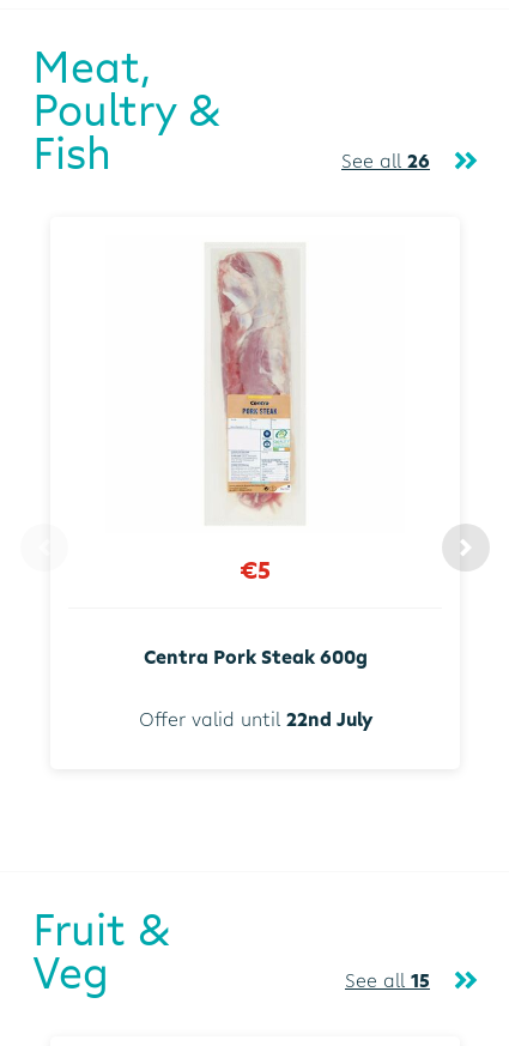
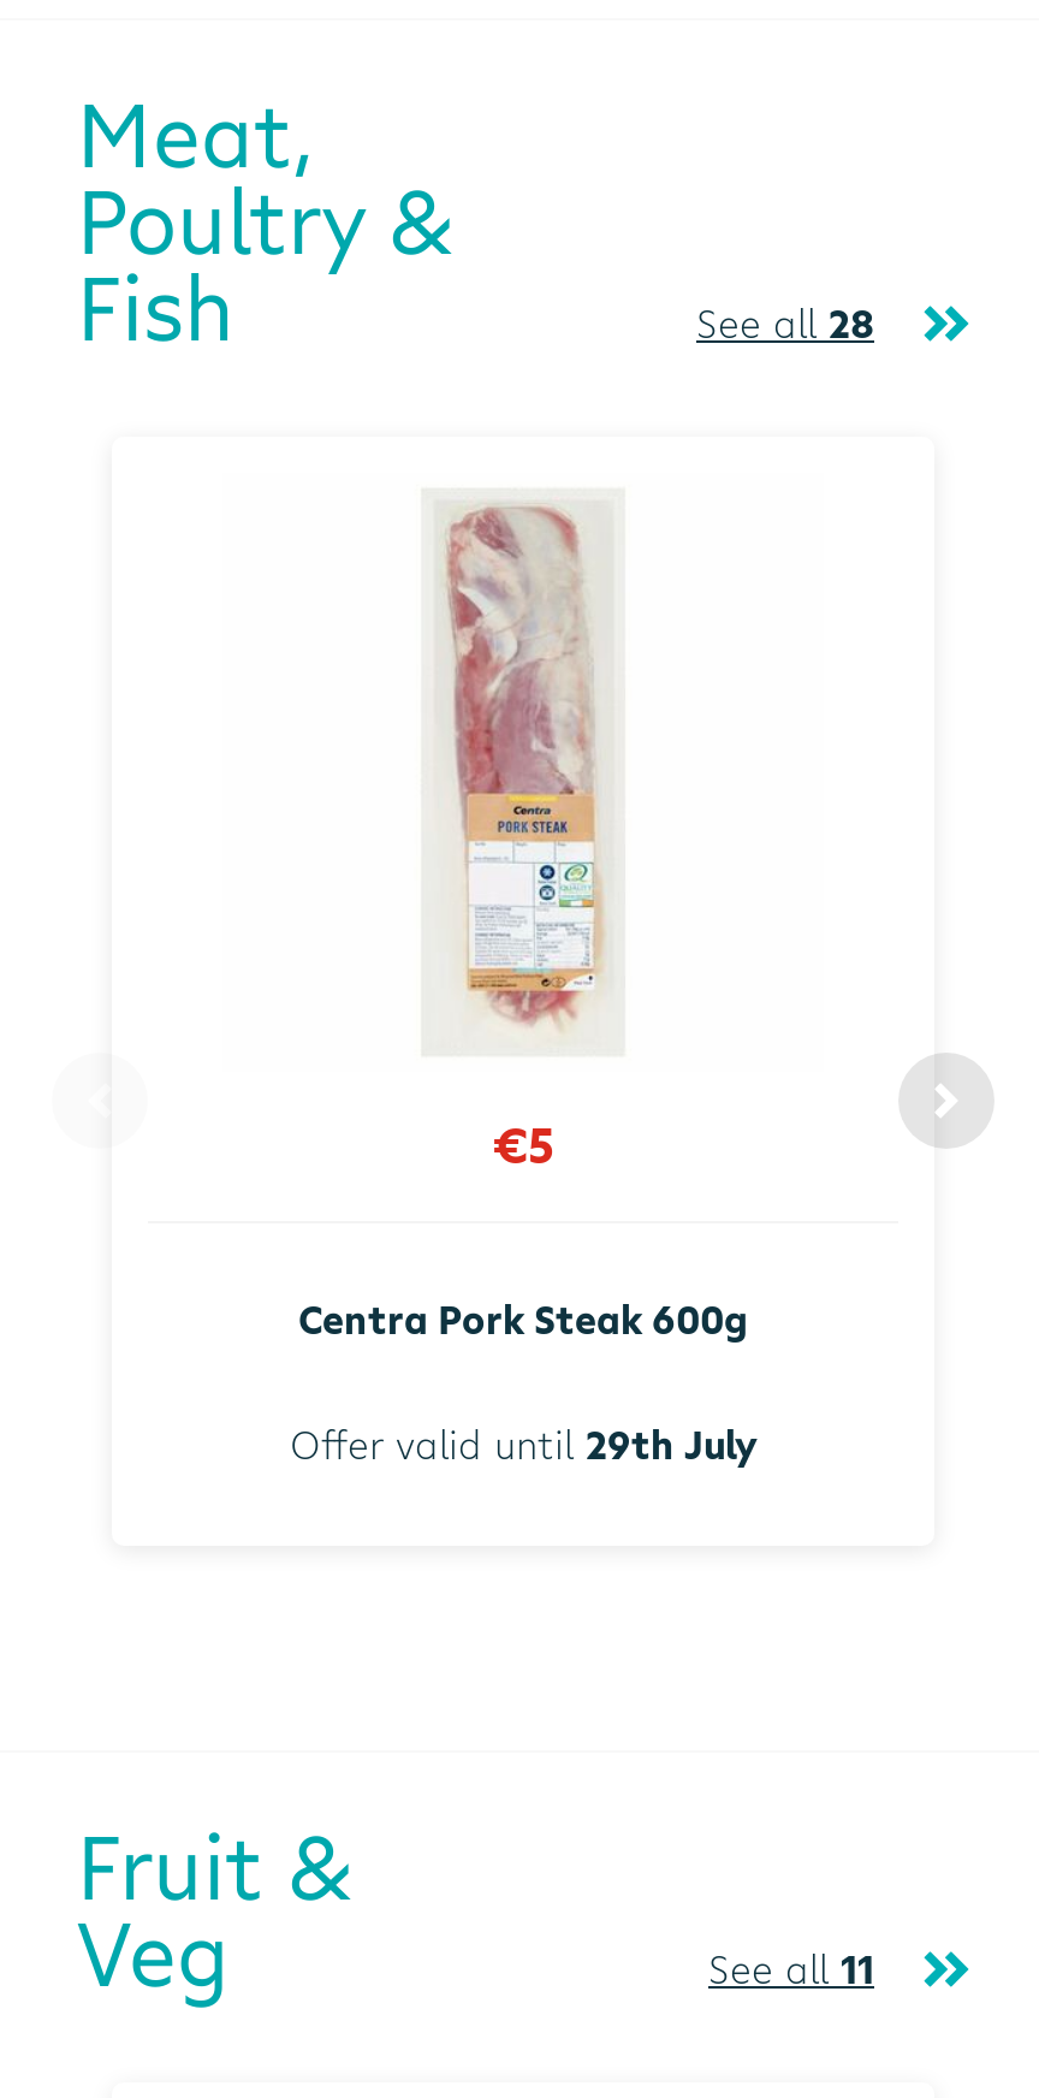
[341,147,430,173] See all 26 -> [696,297,874,350] See all 28
[138,706,372,733] Offer valid until 22nd July -> [290,1419,756,1472] Offer valid until 29th July
[345,967,430,994] See all 15 -> [708,1944,874,1997] See all 11

